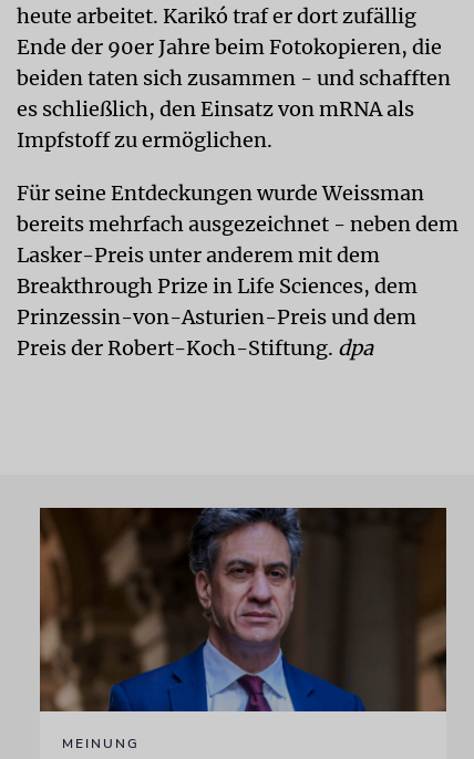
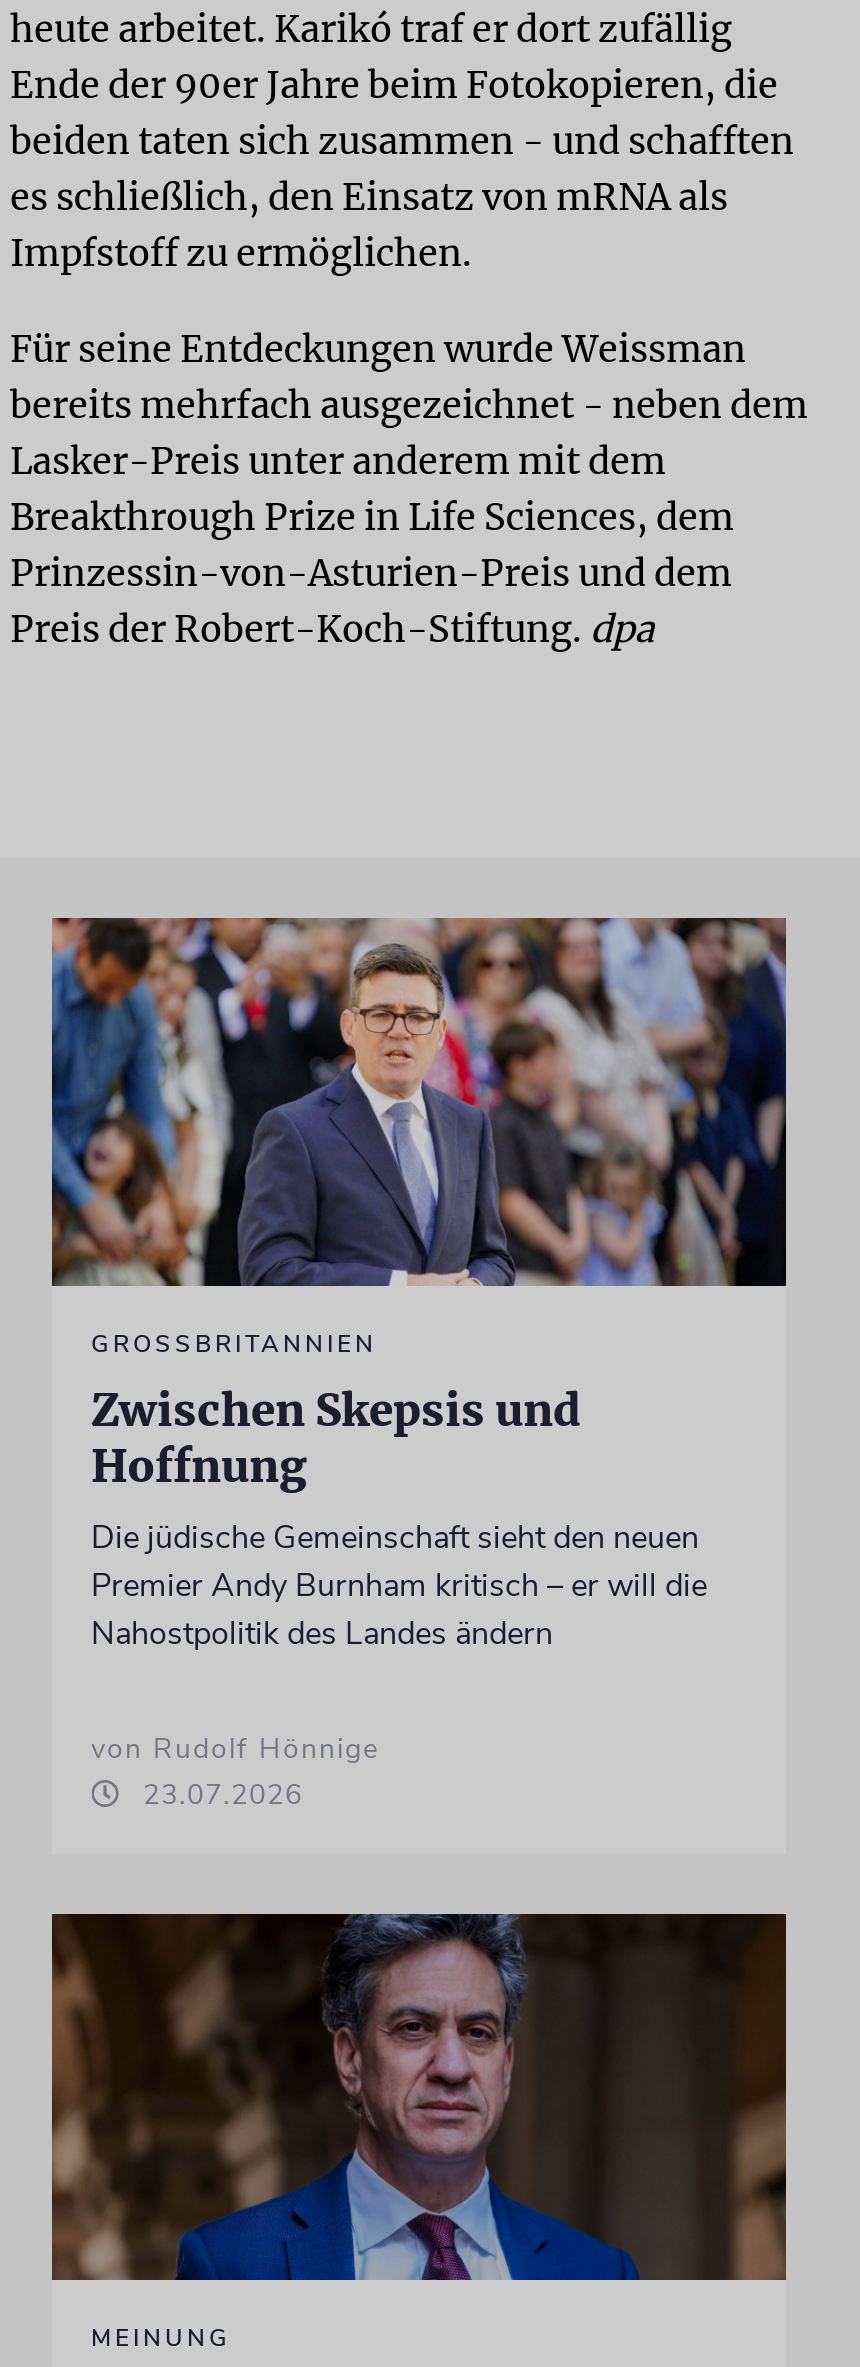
none -> [50,916,788,1813] [image] | GROSSBRITANNIEN | Zwischen Skepsis und | Hoffnung | Die jüdische Gemeinschaft sieht den neuen | Premier Andy Burnham kritisch – er will die | Nahostpolitik des Landes ändern | von Rudolf Hönnige | 23.07.2026

